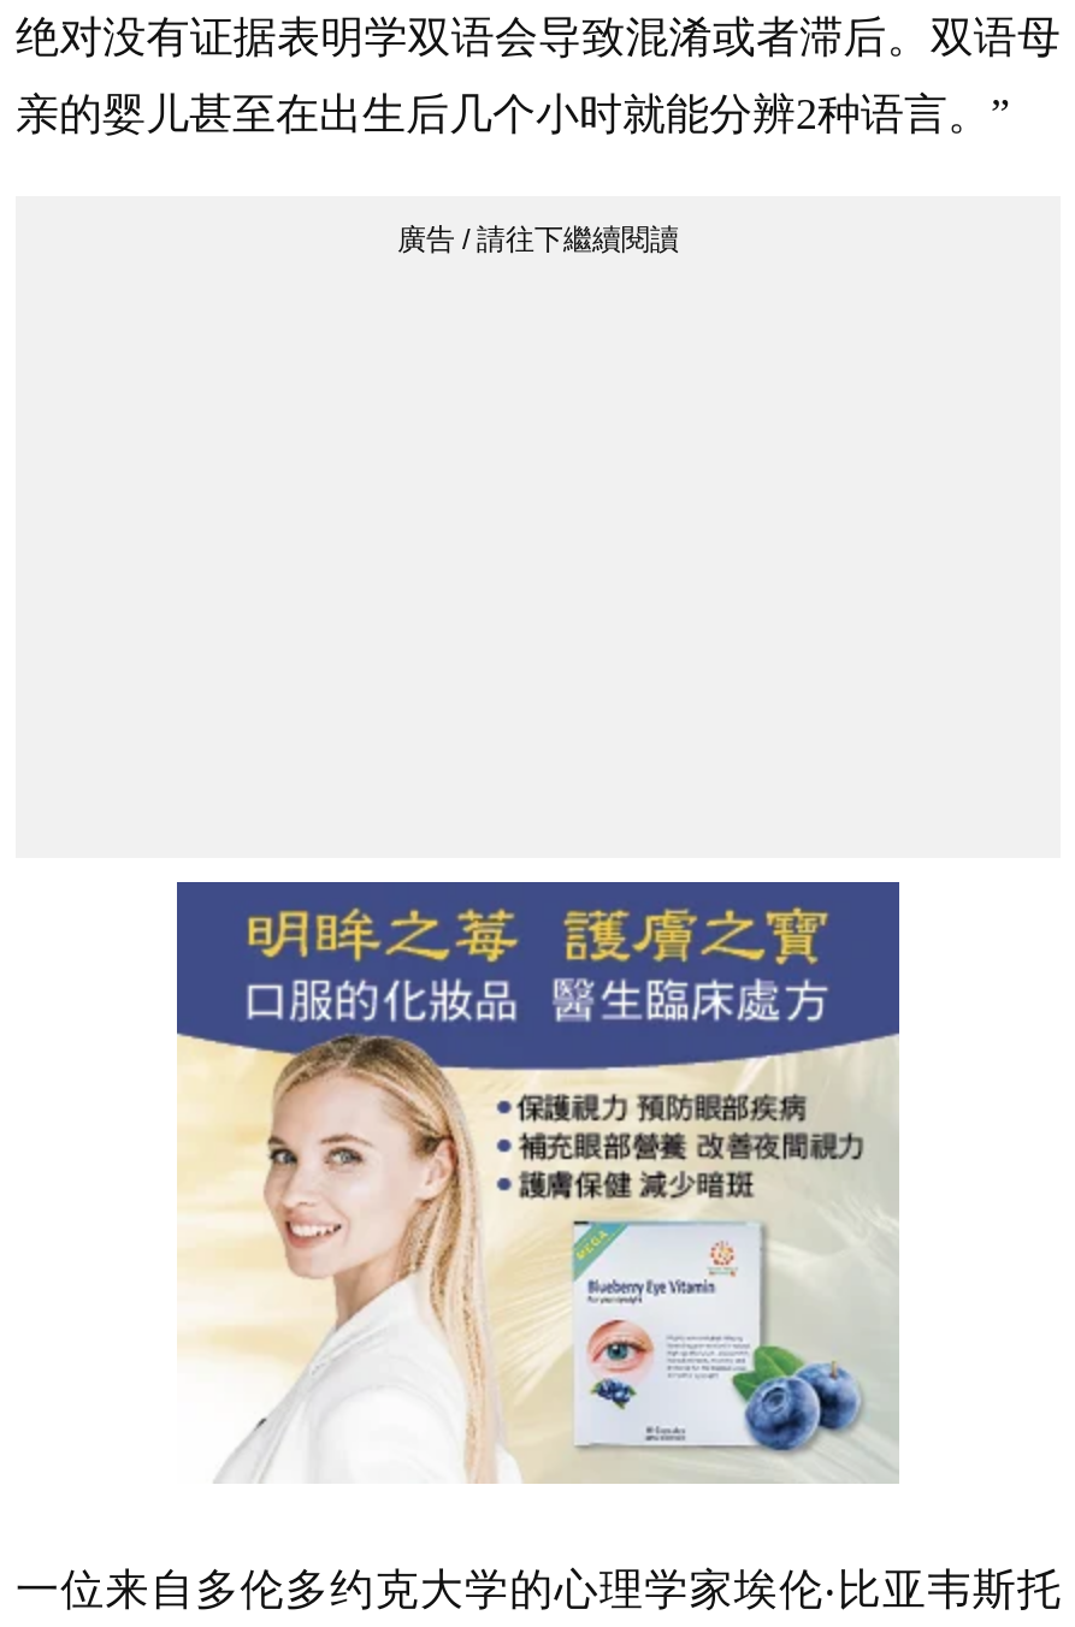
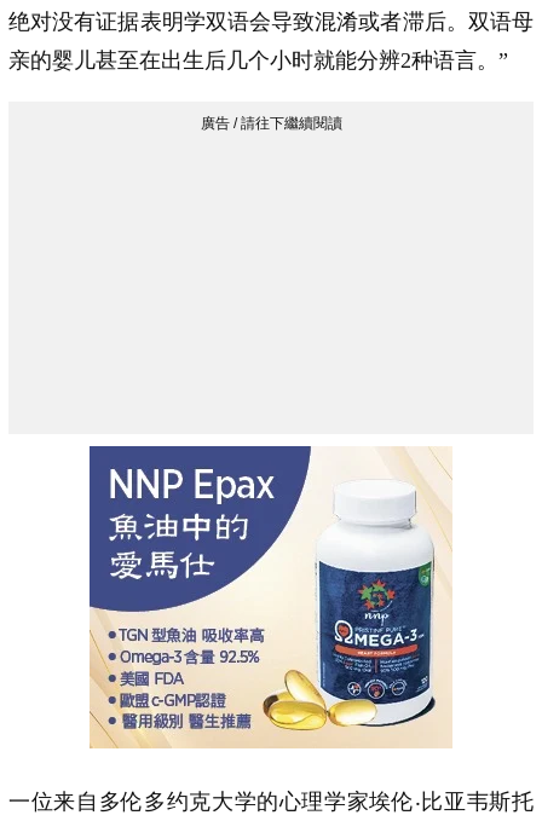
[177,880,902,1484] [image] -> [88,446,452,750] [image]

